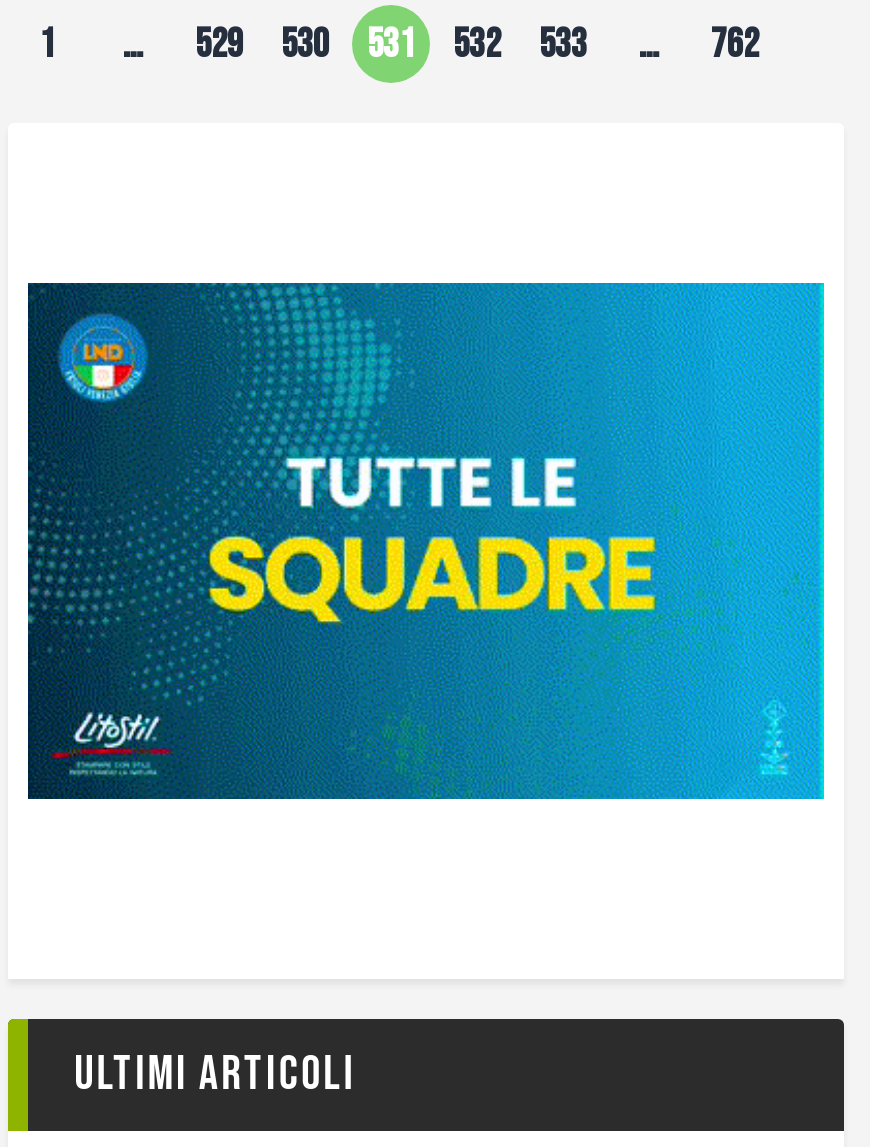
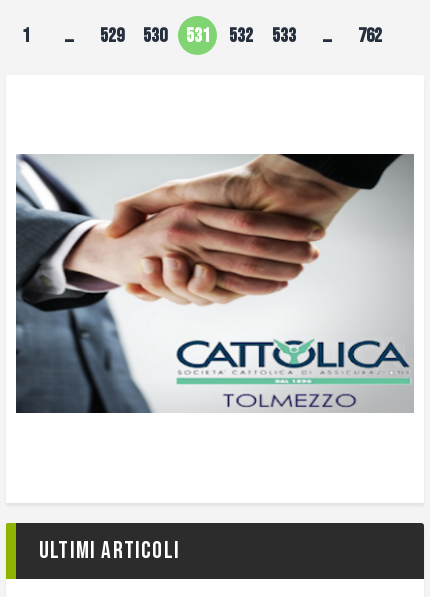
[26,280,826,802] [image] -> [15,153,415,414] [image]

